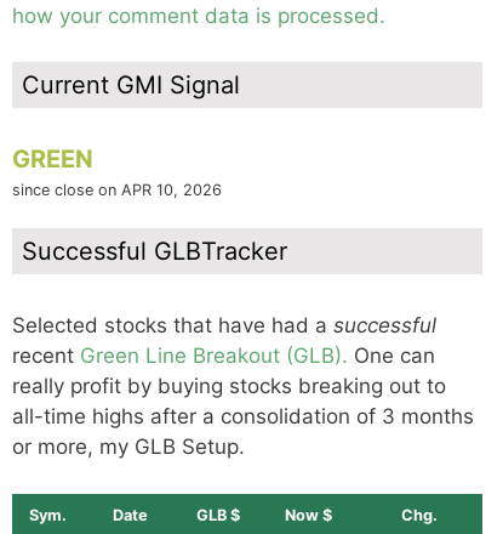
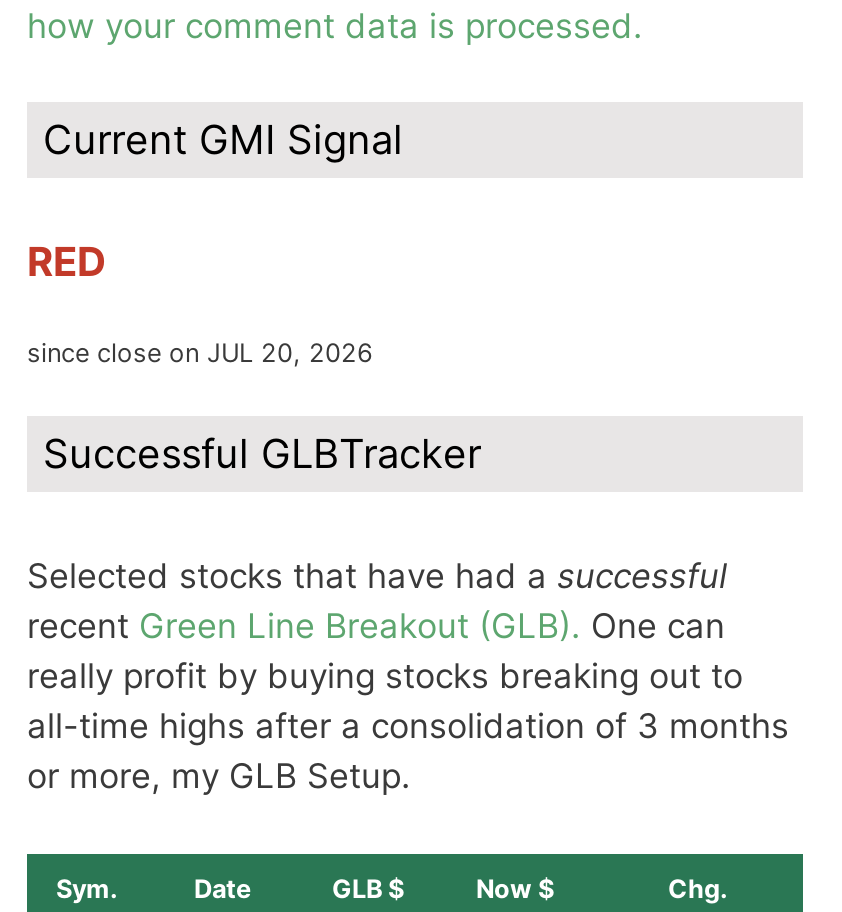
[12,144,222,199] GREEN | since close on APR 10, 2026 -> [27,238,373,368] RED | since close on JUL 20, 2026

